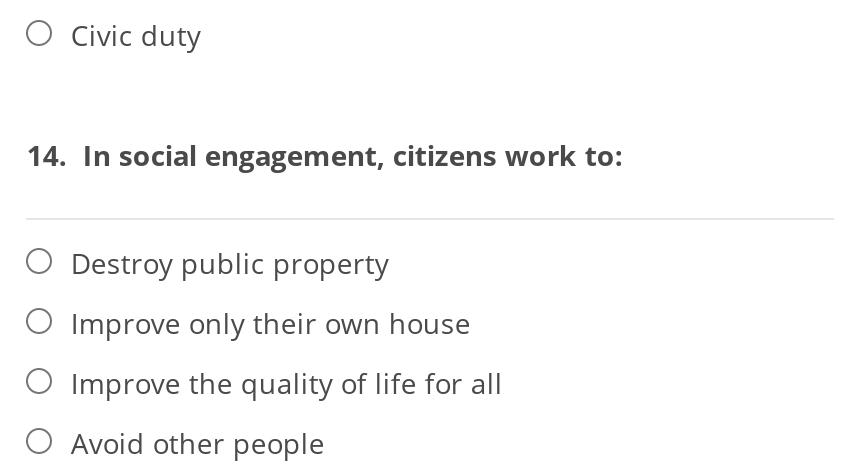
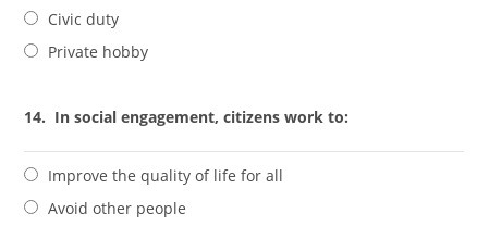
none -> [48,42,149,62] Private hobby
moved [27,137,623,175] -> [24,107,349,127]: 14. In social engagement, citizens work to:
[71,244,471,342] Destroy public property | Improve only their own house -> none

